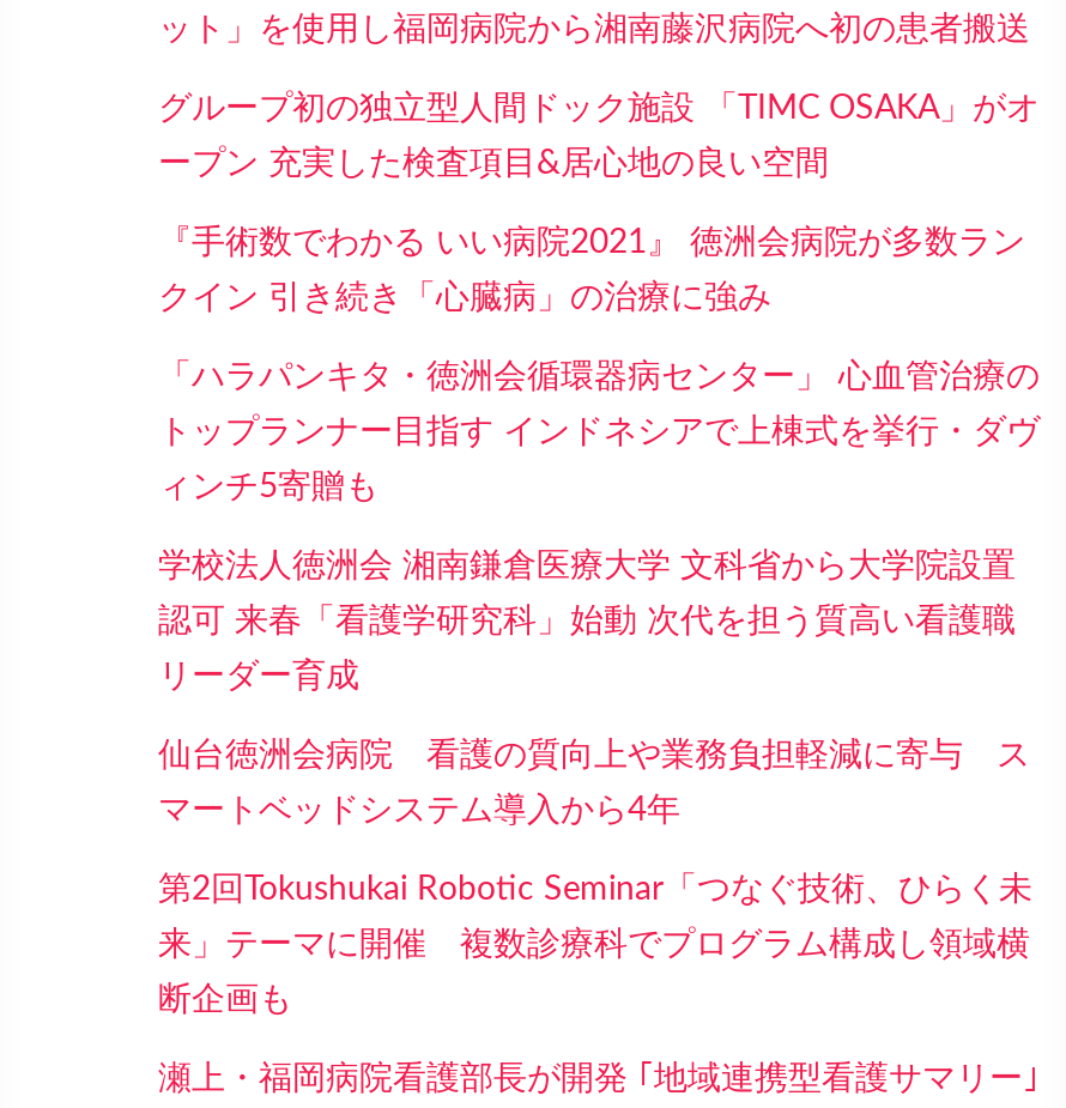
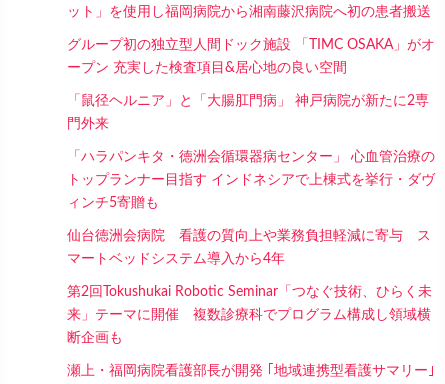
[158,226,1025,260] 『手術数でわかる いい病院2021』 徳洲会病院が多数ラン -> [67,94,429,108] 「鼠径ヘルニア」と「大腸肛門病」 神戸病院が新たに2専
[158,281,771,315] クイン 引き続き「心臓病」の治療に強み -> [67,117,109,131] 門外来
[158,550,1016,693] 学校法人徳洲会 湘南鎌倉医療大学 文科省から大学院設置 | 認可 来春「看護学研究科」始動 次代を担う質高い看護職 | リーダー育成 -> none

